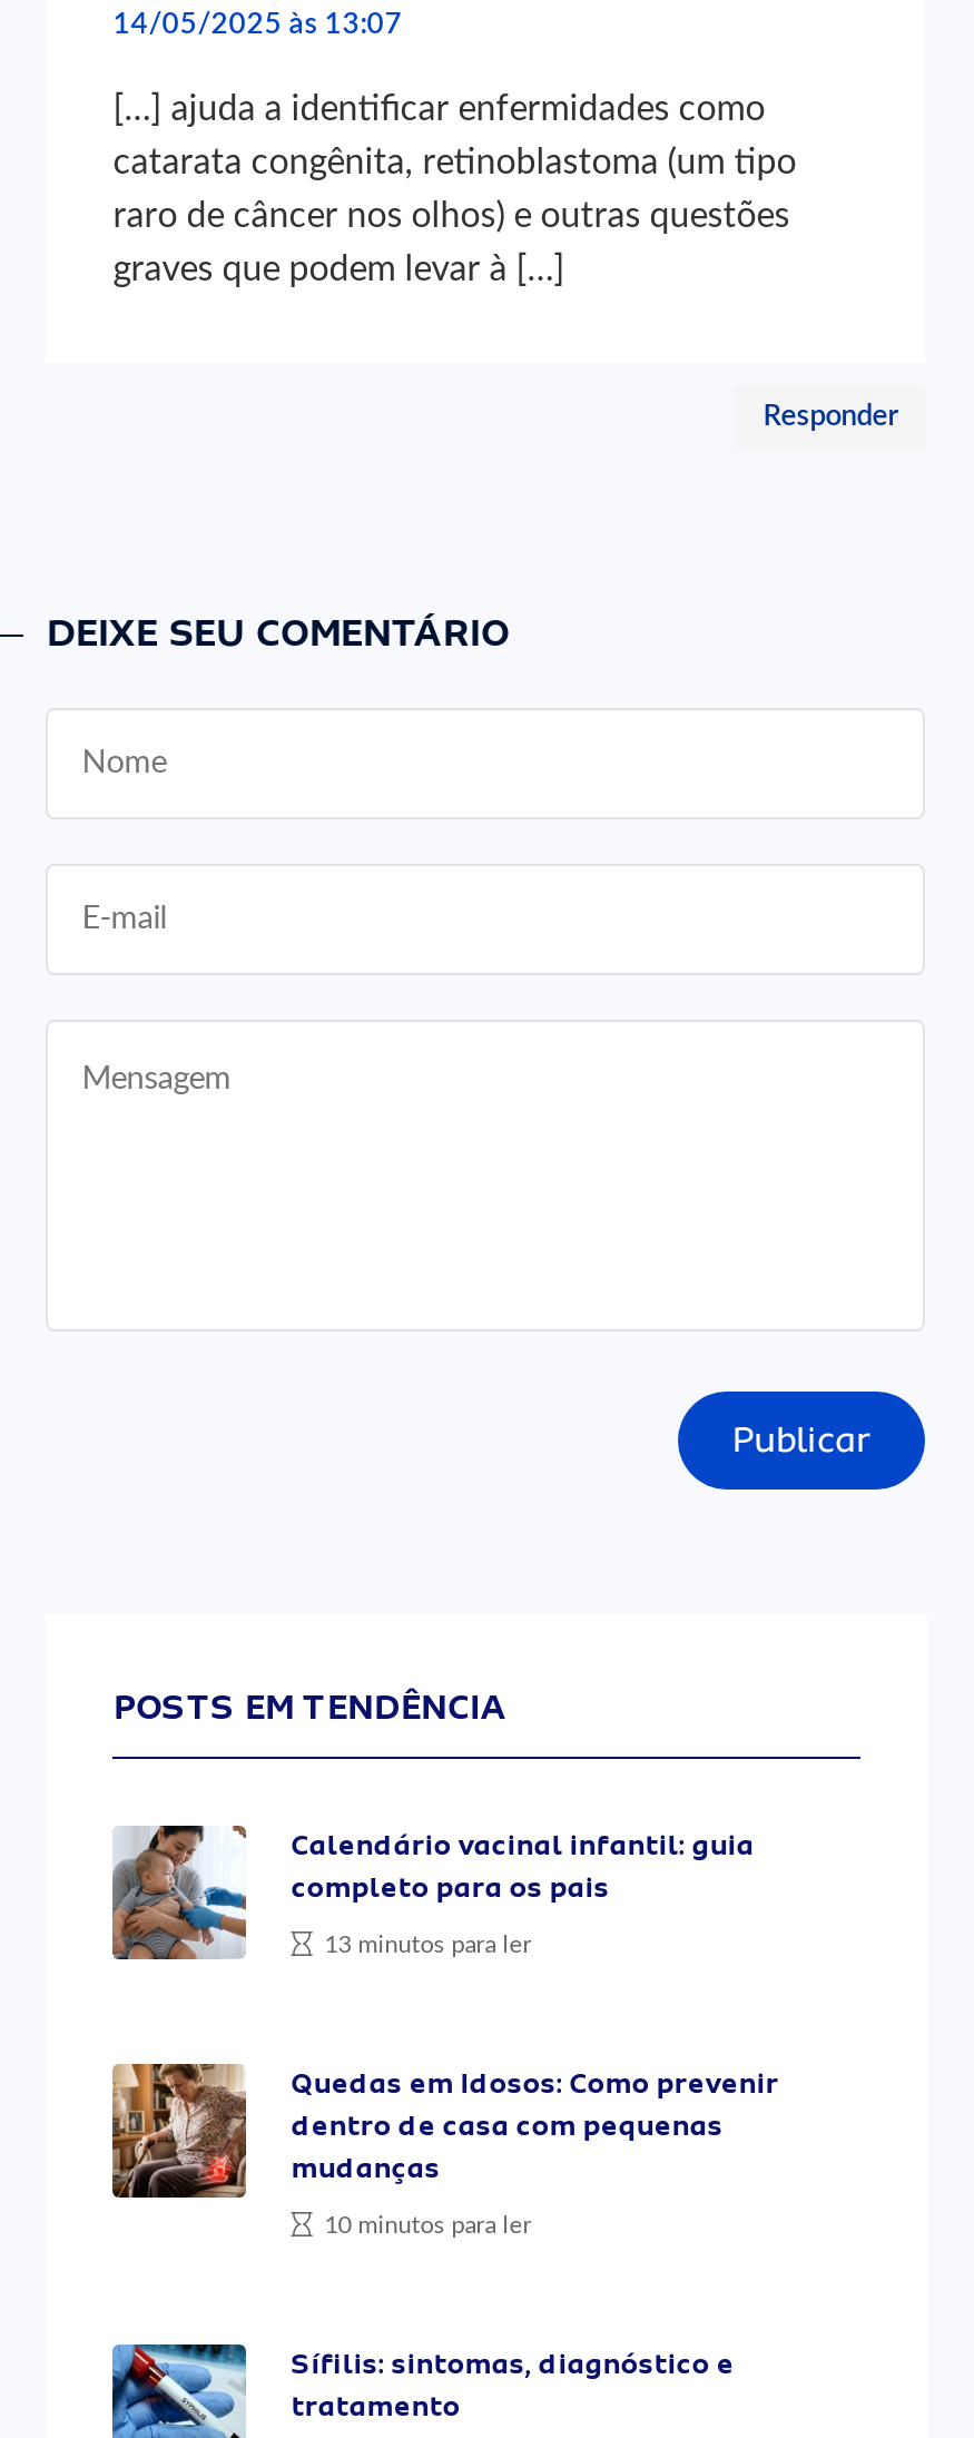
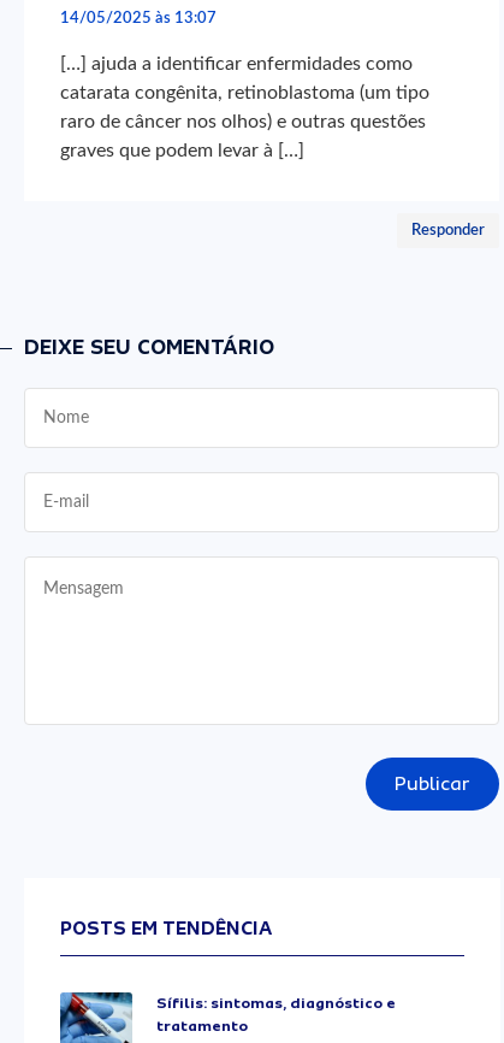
[110,1823,754,1962] [image] | Calendário vacinal infantil: guia | completo para os pais | 13 minutos para ler -> none
[110,2062,779,2238] [image] | Quedas em Idosos: Como prevenir | dentro de casa com pequenas | mudanças | 10 minutos para ler -> none

